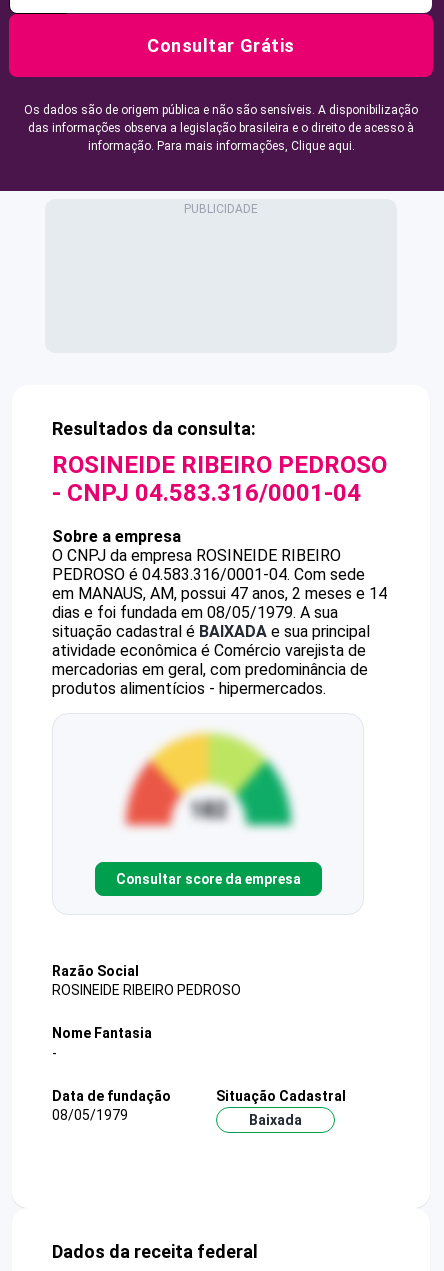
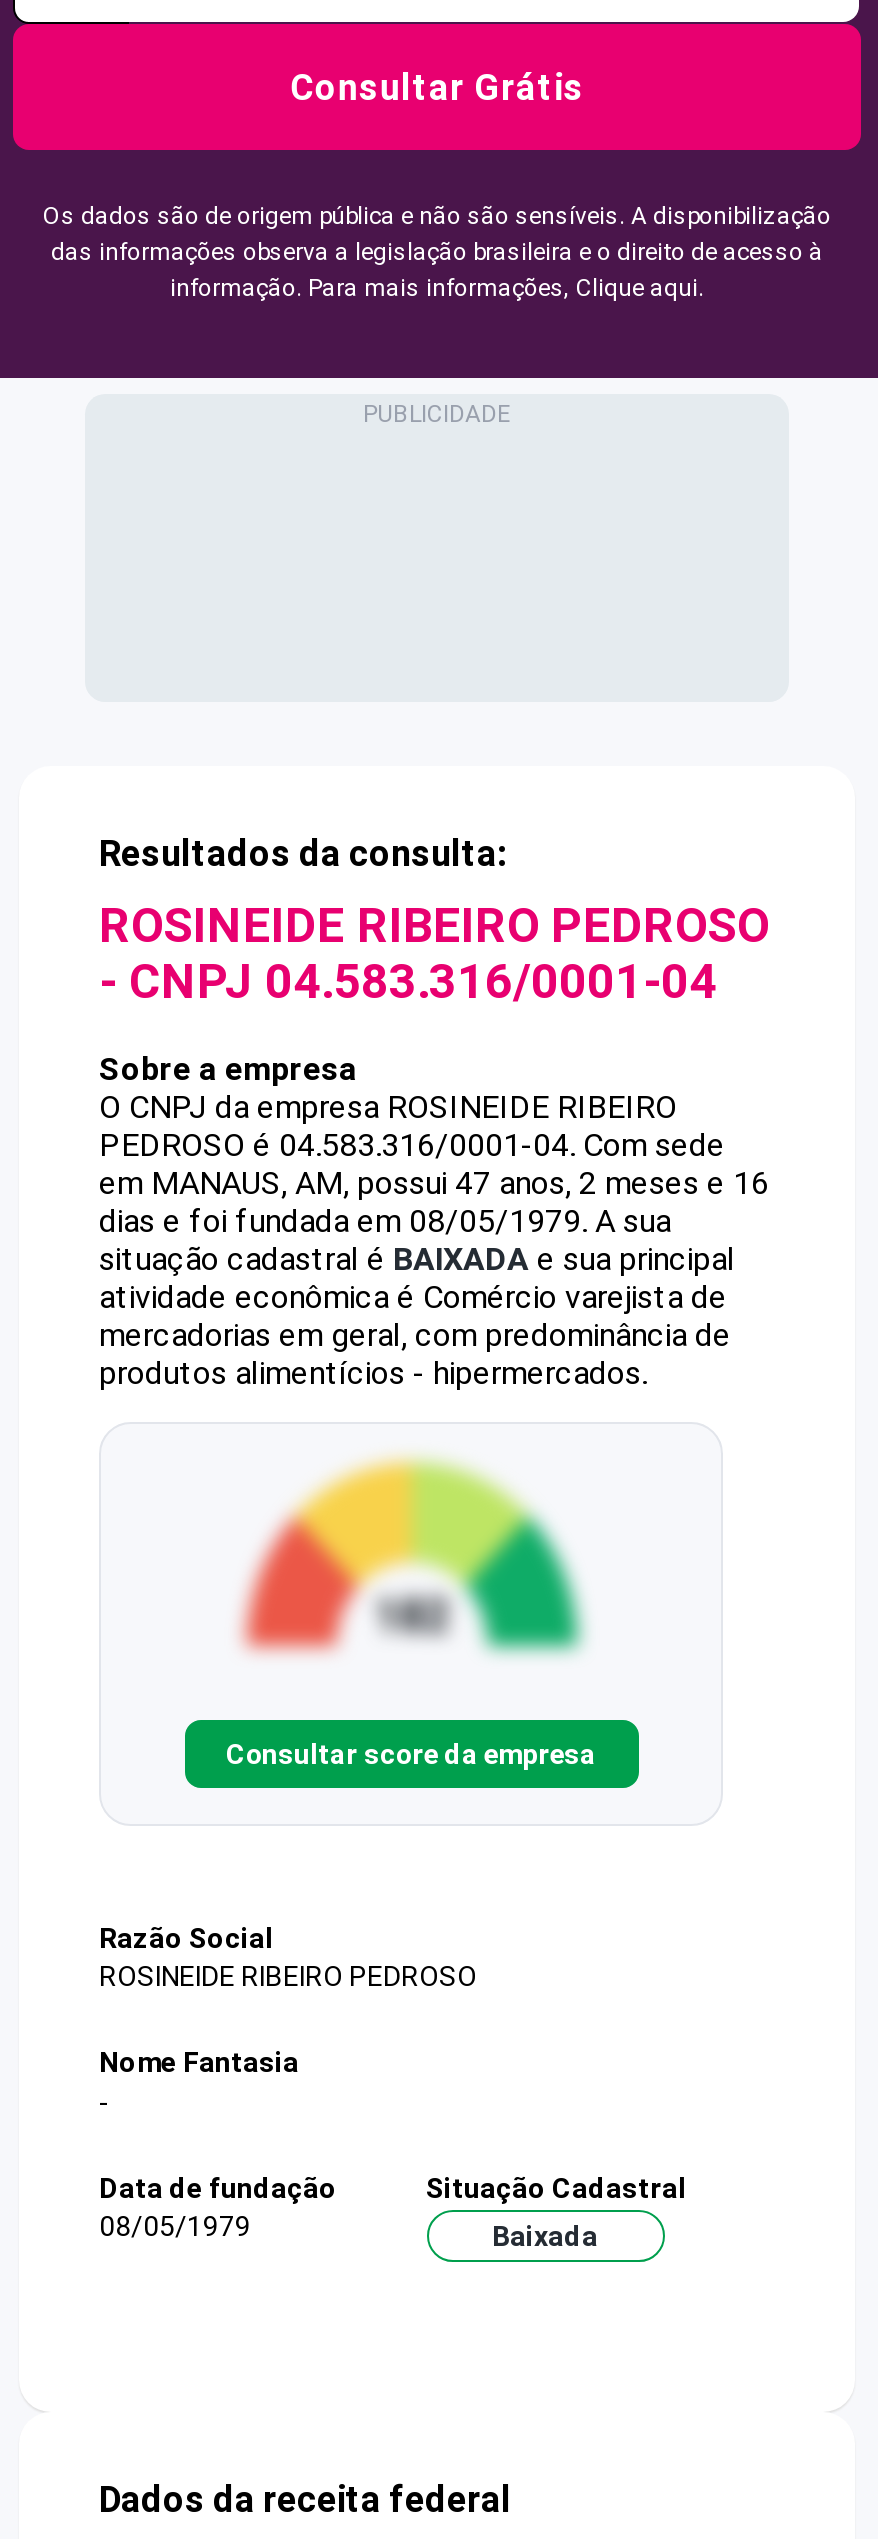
[52,584,387,603] em MANAUS, AM, possui 47 anos, 2 meses e 14 -> [99,1164,769,1202] em MANAUS, AM, possui 47 anos, 2 meses e 16

